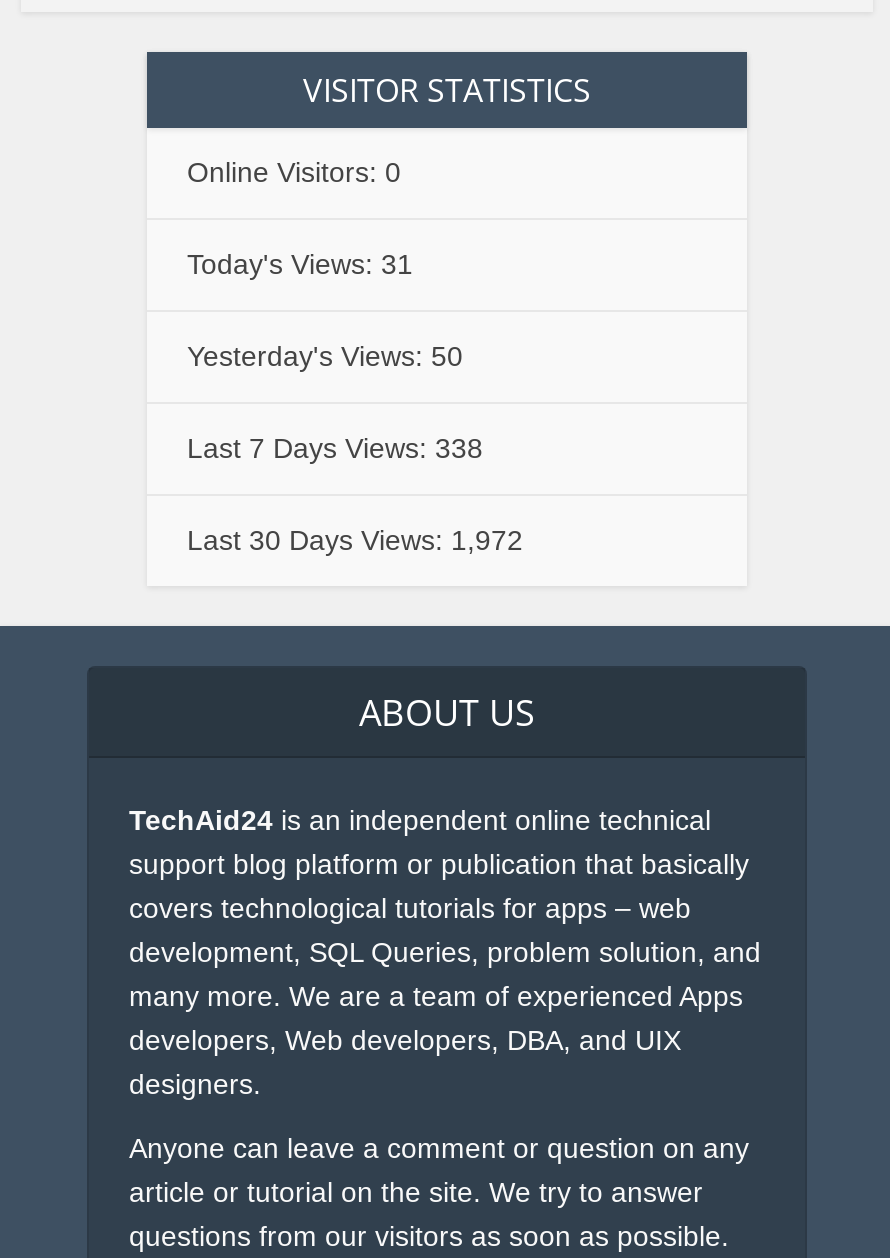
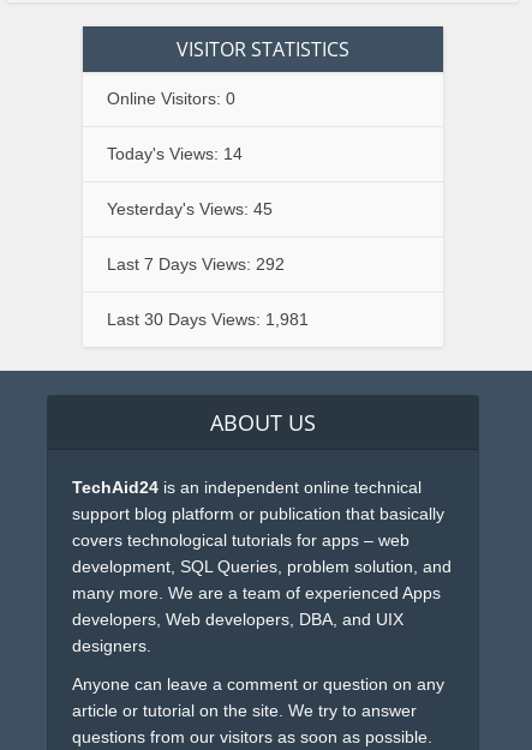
[187,248,413,280] Today's Views: 31 -> [107,144,243,163] Today's Views: 14
[187,340,463,372] Yesterday's Views: 50 -> [107,199,273,219] Yesterday's Views: 45
[187,432,483,464] Last 7 Days Views: 338 -> [107,255,285,274] Last 7 Days Views: 292
[187,524,523,556] Last 30 Days Views: 1,972 -> [107,310,309,329] Last 30 Days Views: 1,981

